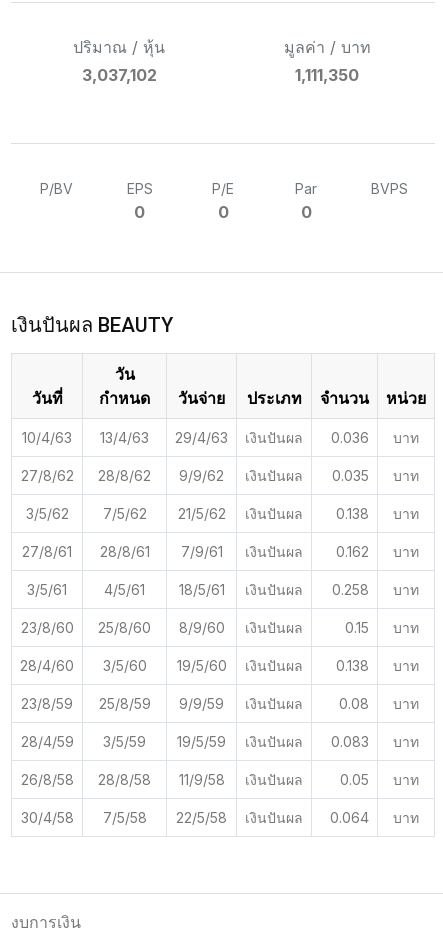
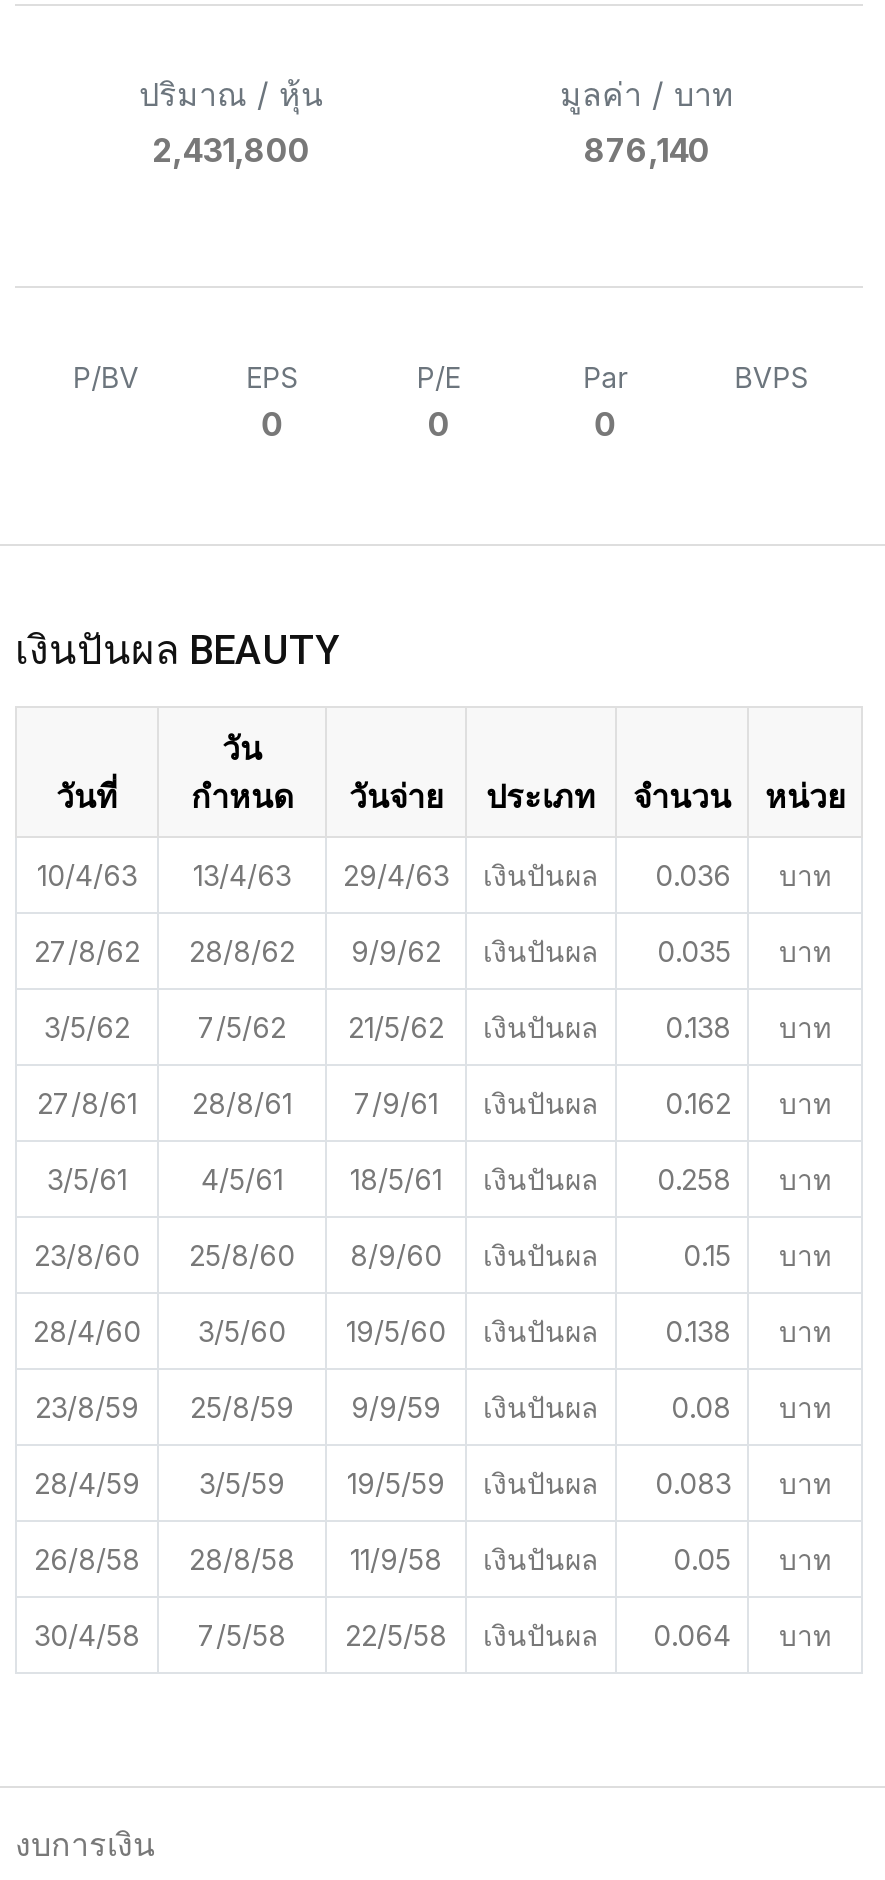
[81,65,156,85] 3,037,102 -> [152,129,310,169] 2,431,800
[295,65,359,85] 1,111,350 -> [584,129,710,169] 876,140

